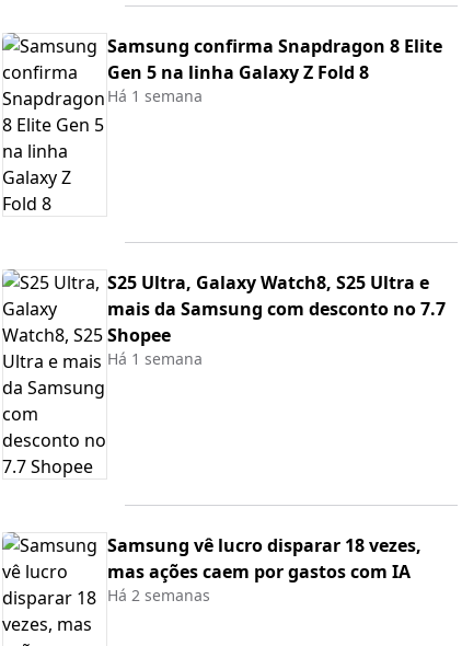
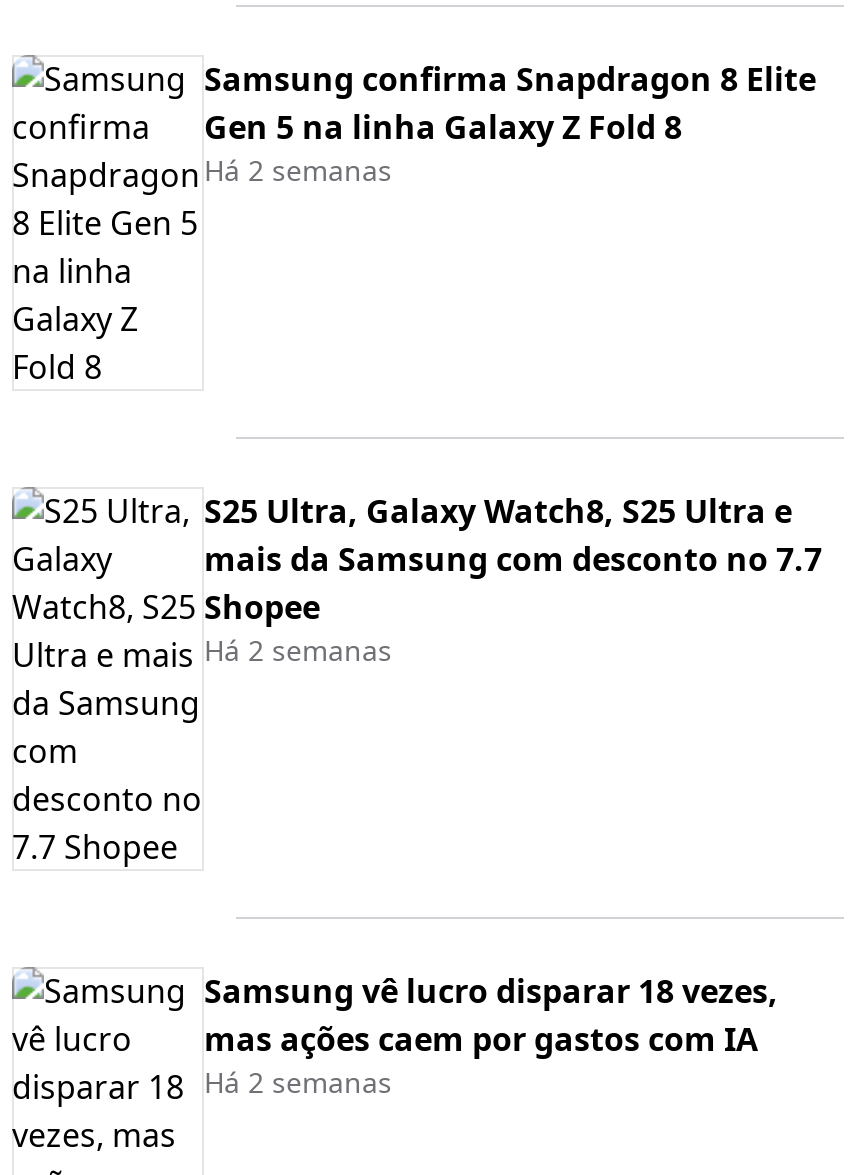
[107,85,203,106] Há 1 semana -> [204,151,392,189] Há 2 semanas
[107,348,203,369] Há 1 semana -> [204,631,392,669] Há 2 semanas

